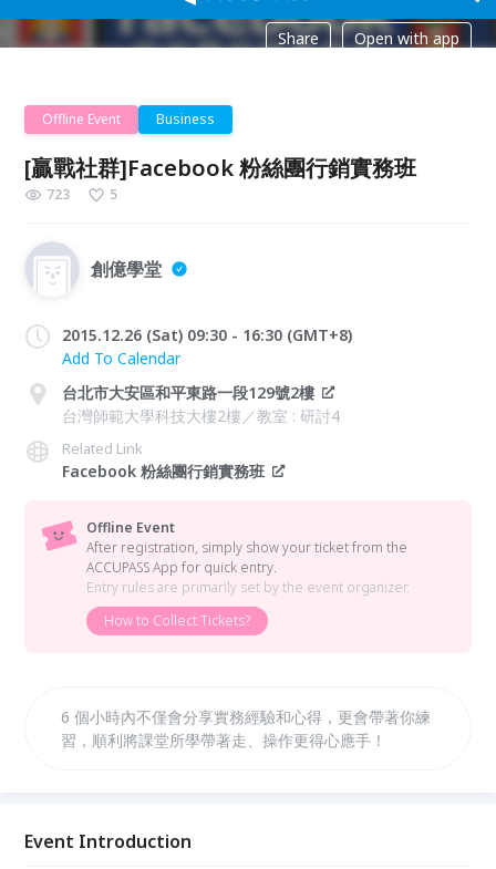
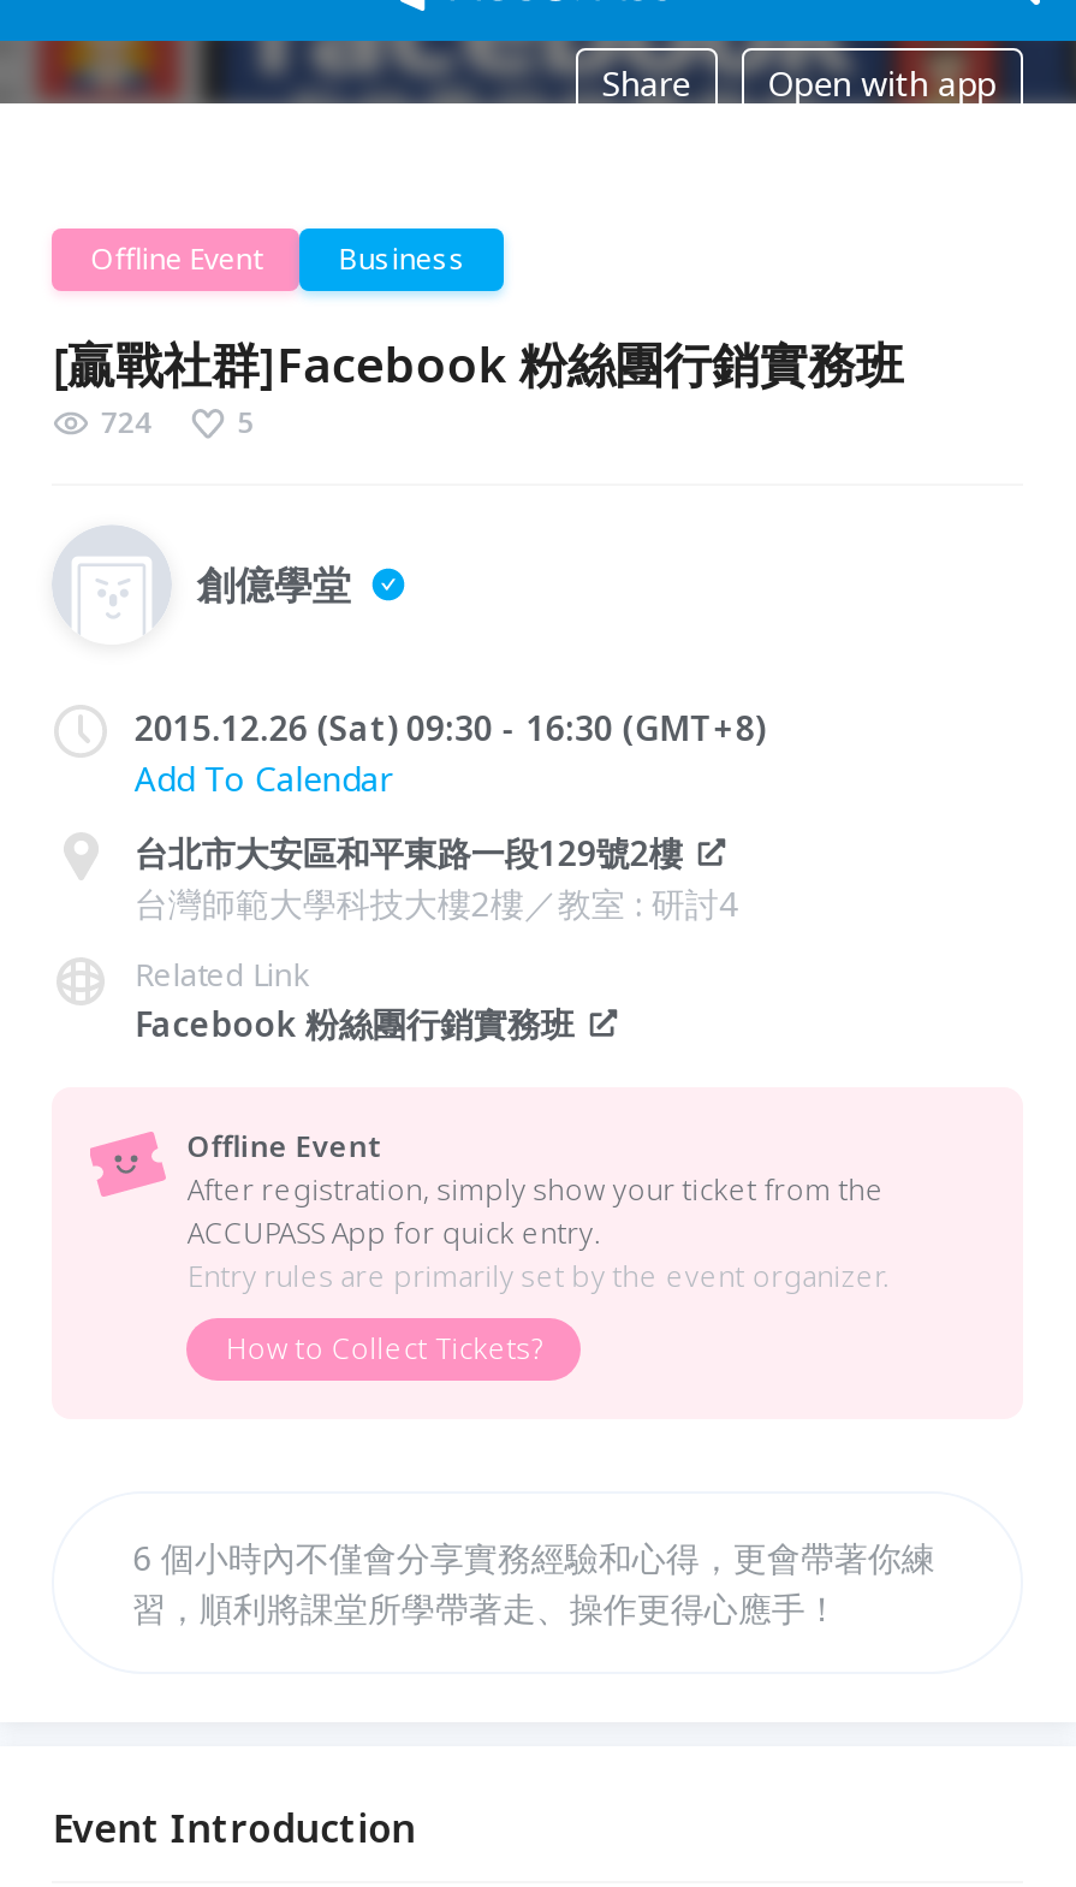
[47,185,70,204] 723 -> [101,401,151,442] 724

